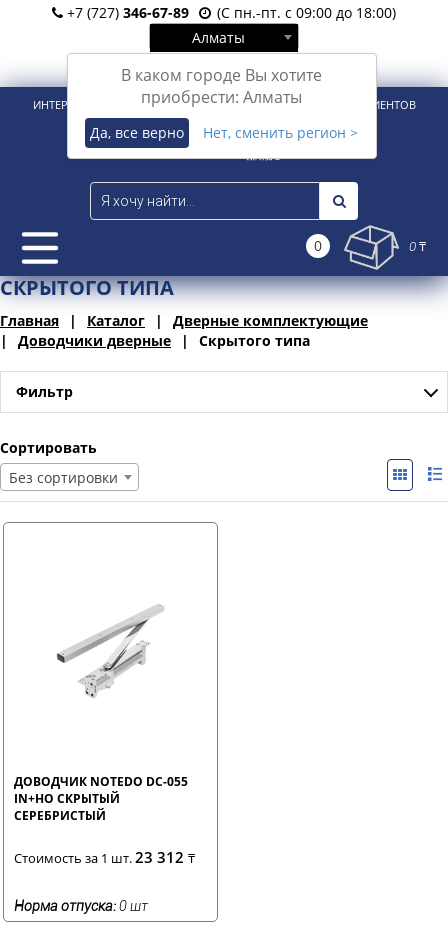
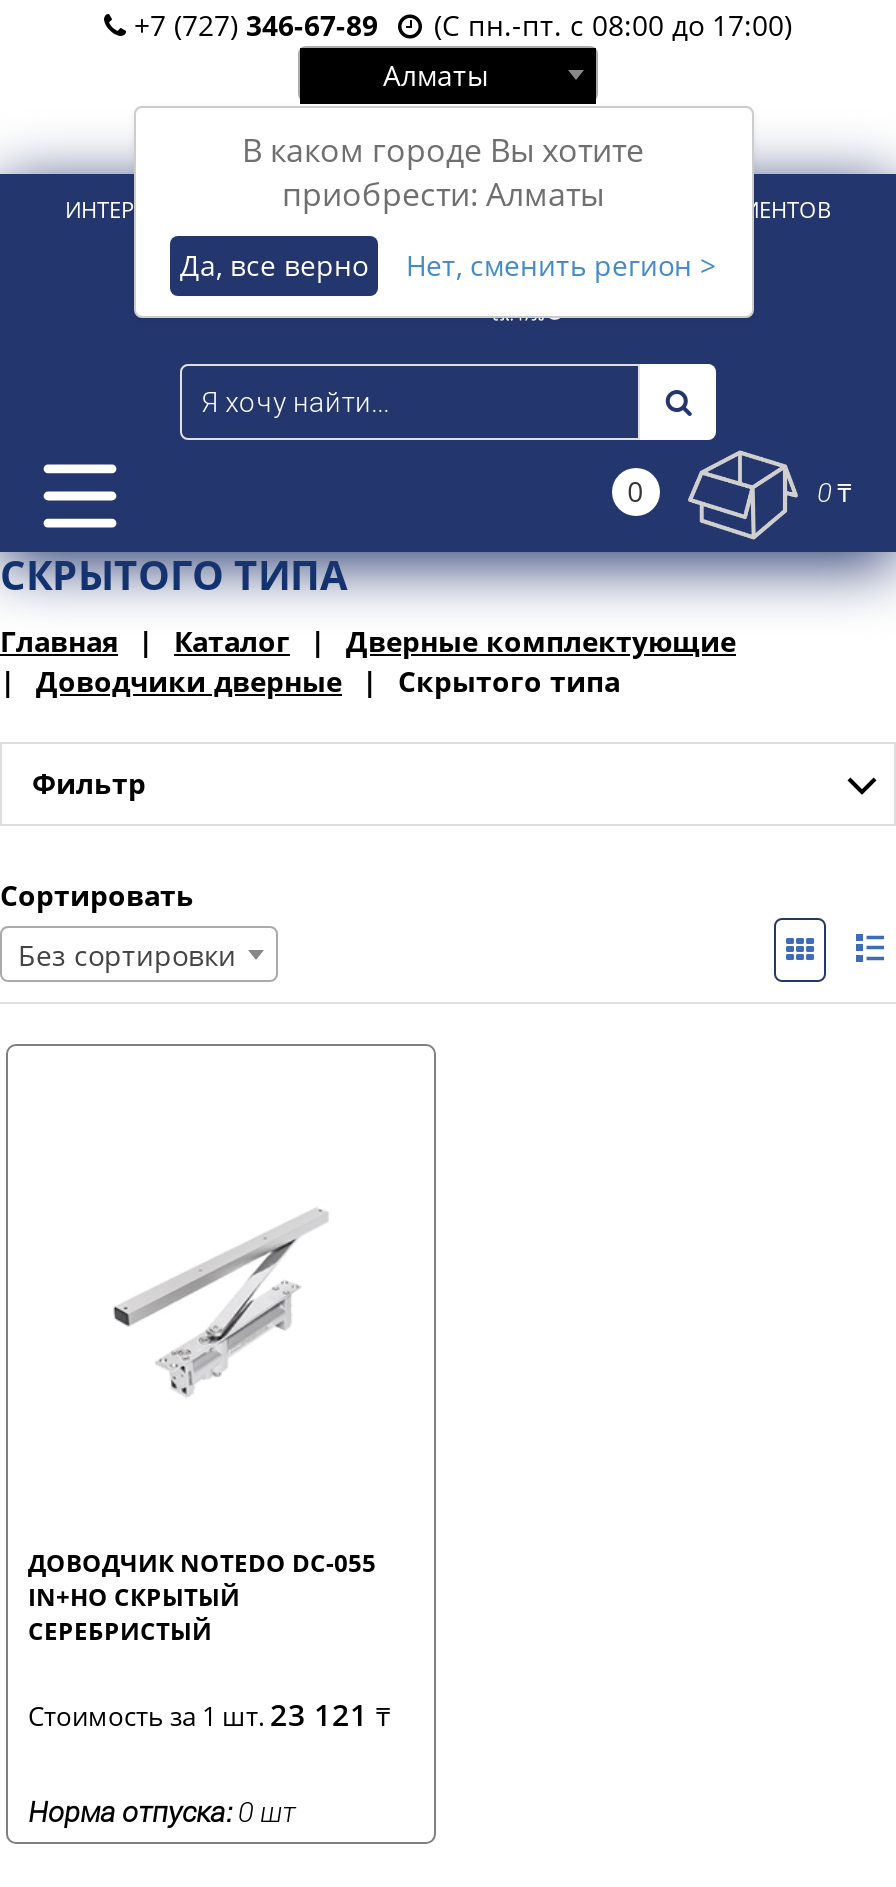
[63,3,396,22] +7 (727) 346-67-89 (С пн.-пт. с 09:00 до 18:00) -> [126,6,792,44] +7 (727) 346-67-89 (С пн.-пт. с 08:00 до 17:00)
[14,847,195,867] Стоимость за 1 шт. 23 312 ₸ -> [28,1694,390,1734] Стоимость за 1 шт. 23 121 ₸

